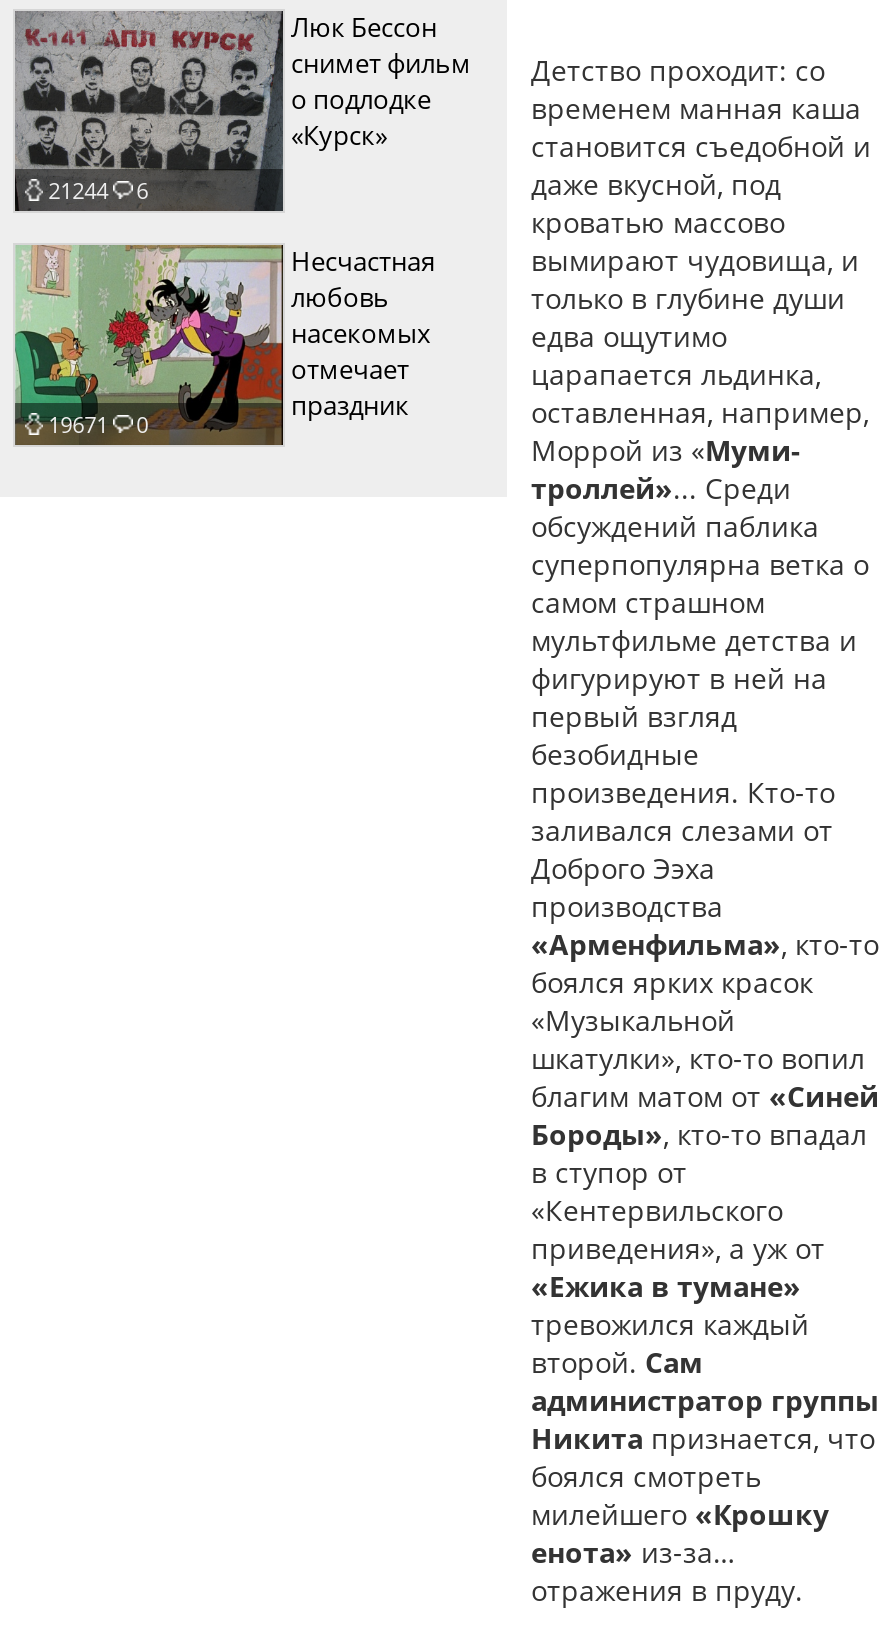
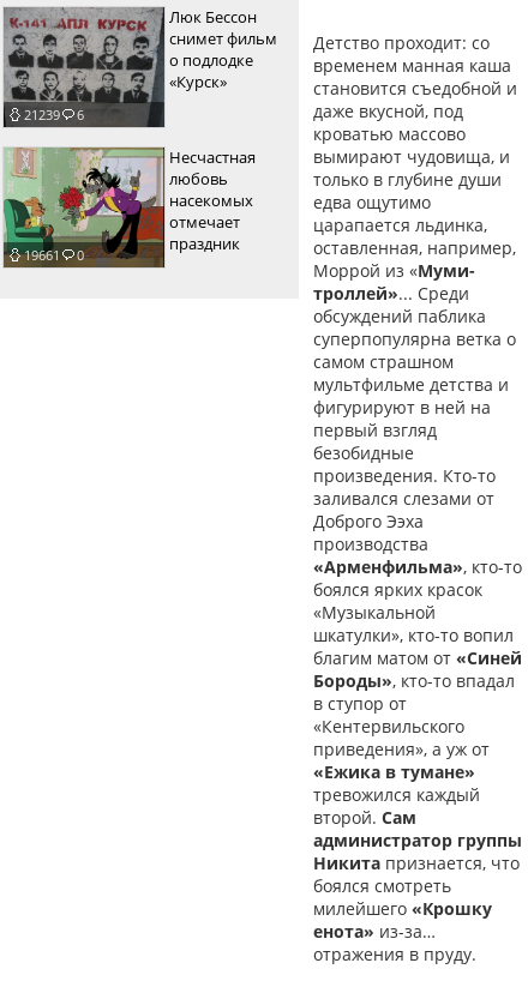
[48,175,148,205] 21244 6 -> [24,106,84,124] 21239 6
[48,409,148,439] 19671 0 -> [24,246,84,264] 19661 0

